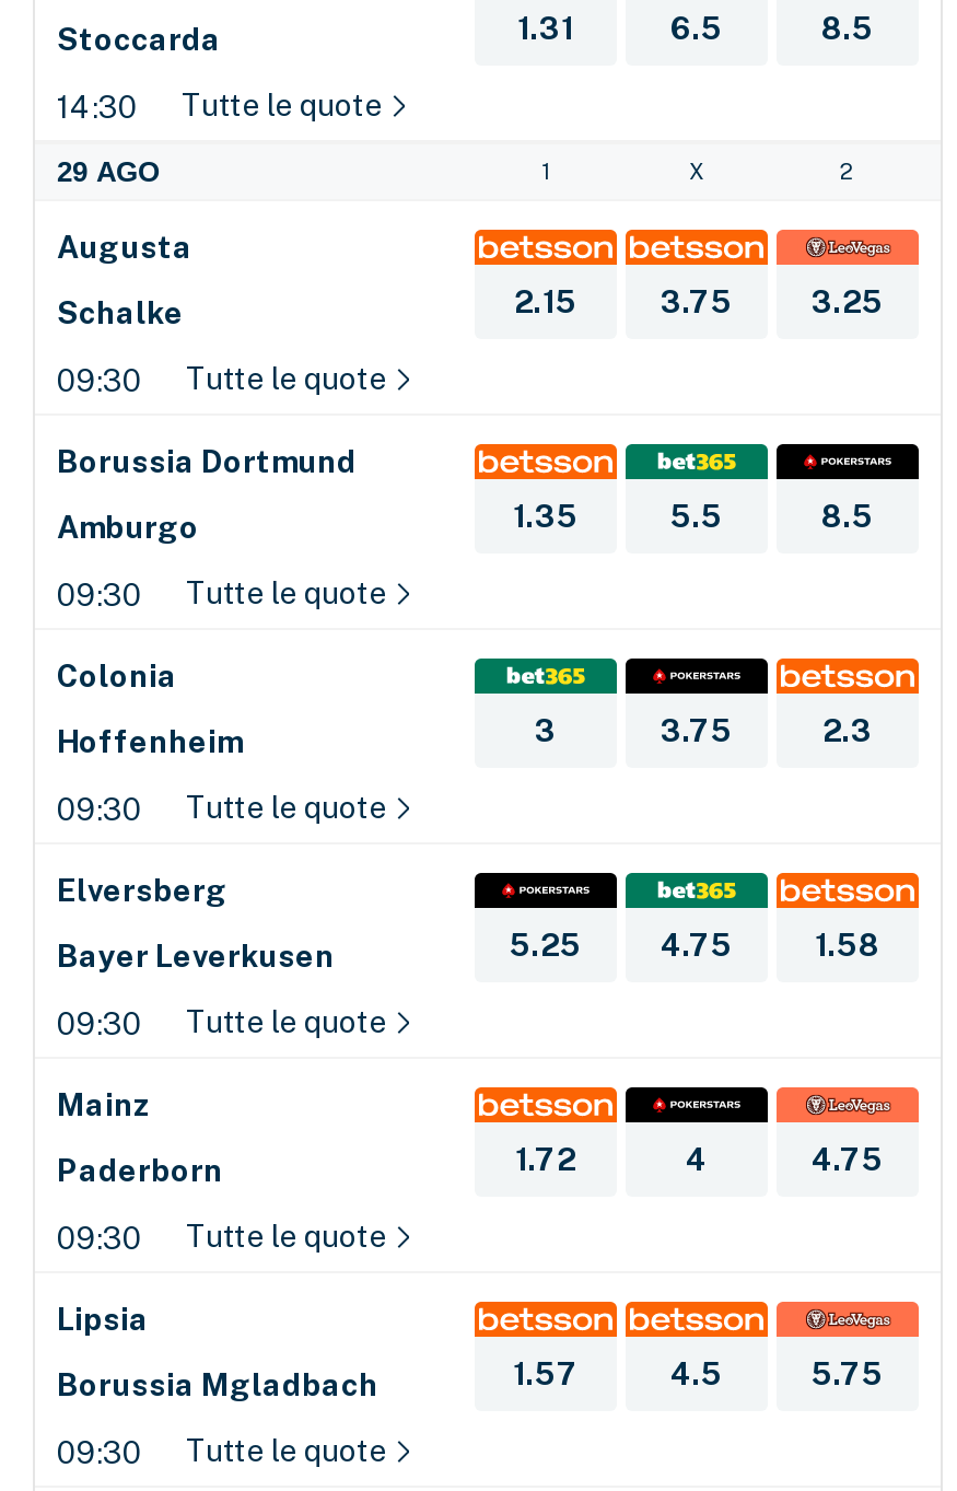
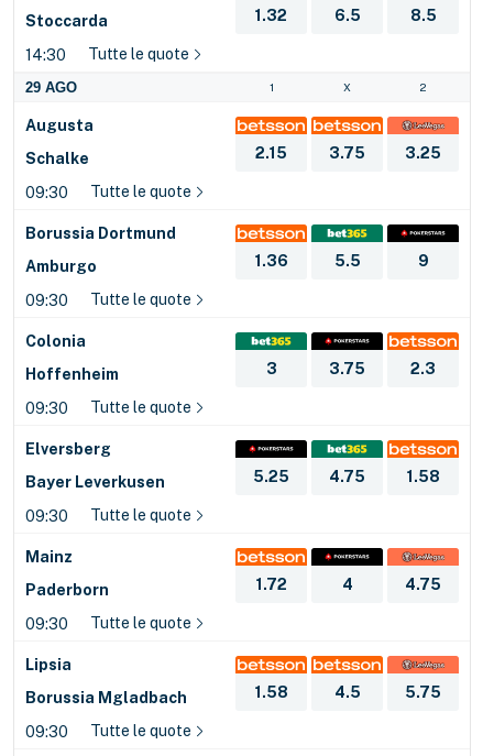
[517,10,574,45] 1.31 -> [255,6,287,24] 1.32
[513,498,579,533] 1.35 -> [255,251,288,269] 1.36
[821,498,874,533] 8.5 -> [418,251,429,269] 9
[513,1355,579,1390] 1.57 -> [255,683,288,700] 1.58

